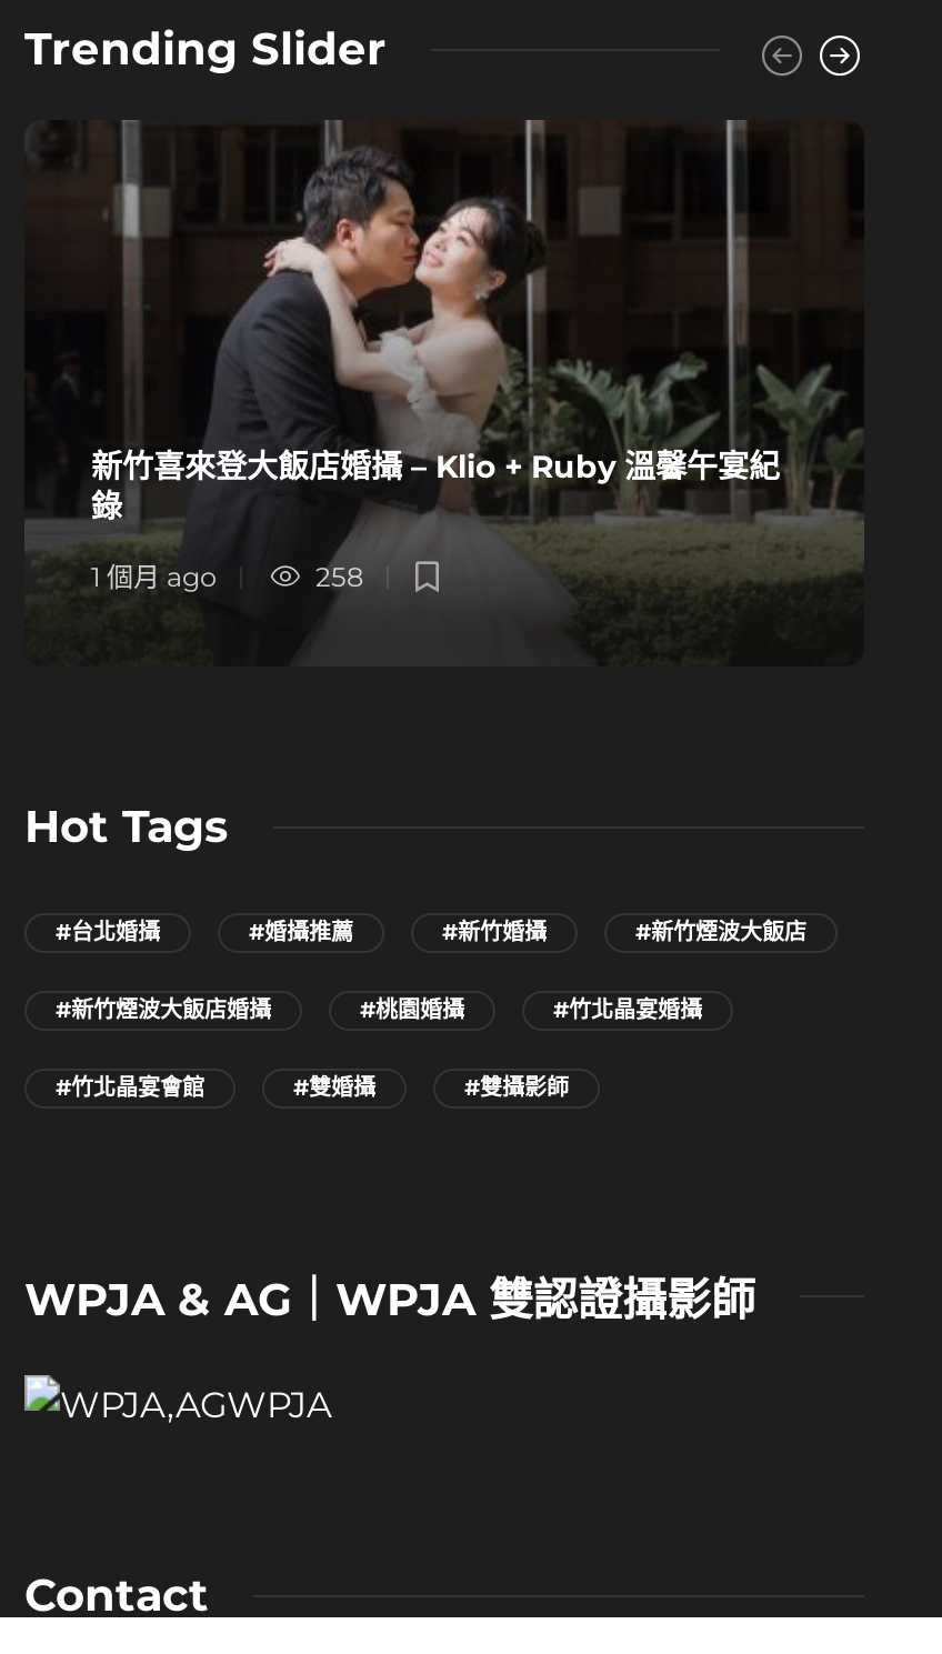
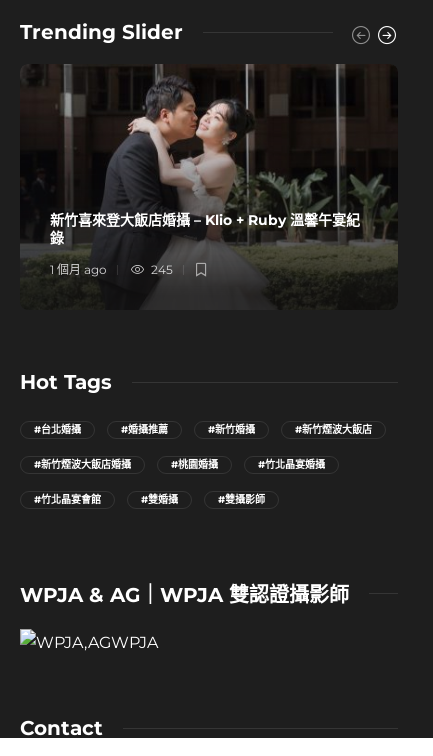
[309,559,364,593] 258 -> [148,262,173,277] 245

